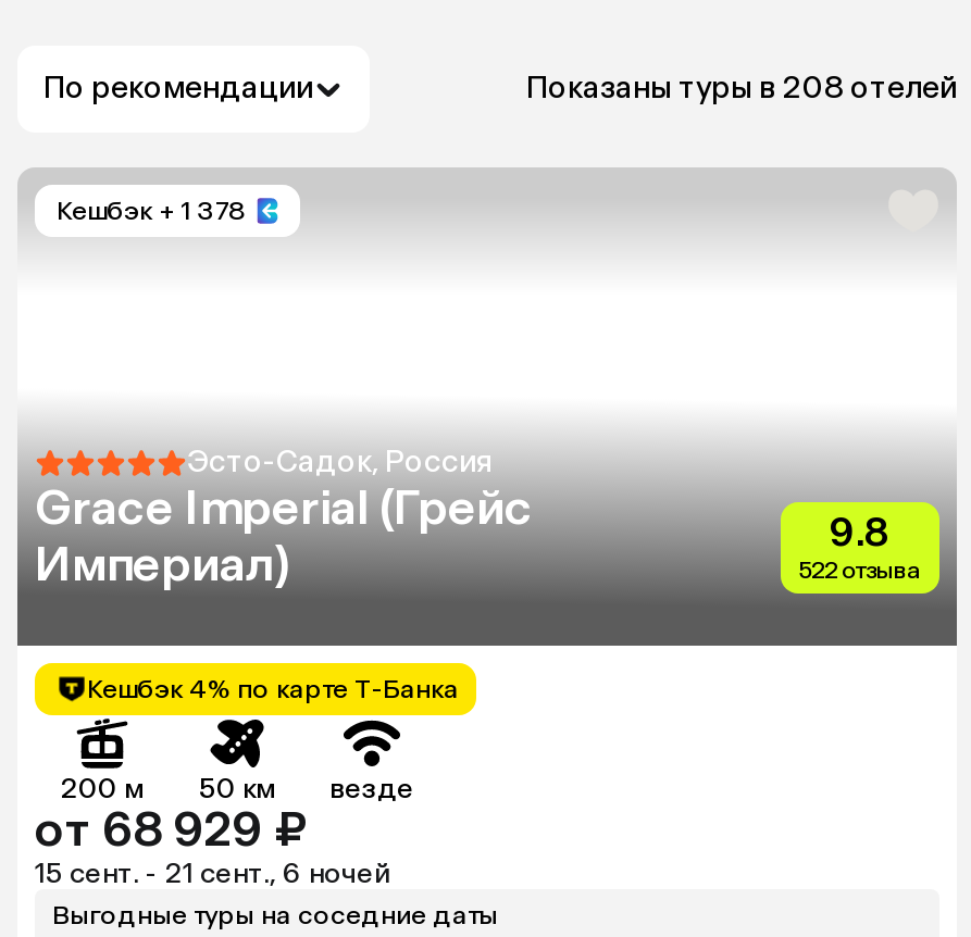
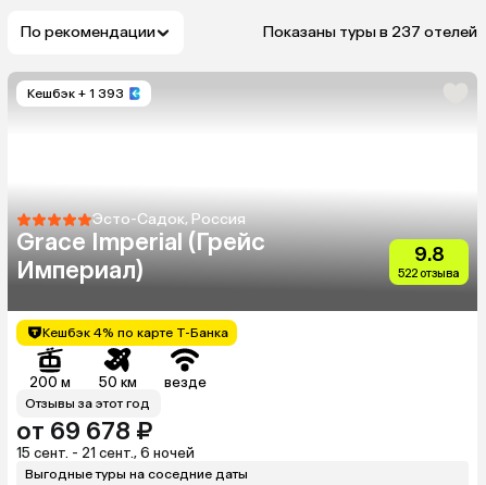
[526,70,957,107] Показаны туры в 208 отелей -> [263,23,477,41] Показаны туры в 237 отелей
[57,196,246,226] Кешбэк + 1 378 -> [27,86,124,101] Кешбэк + 1 393
[35,800,307,859] от 68 929 ₽ -> [16,396,152,446] Отзывы за этот год | от 69 678 ₽

